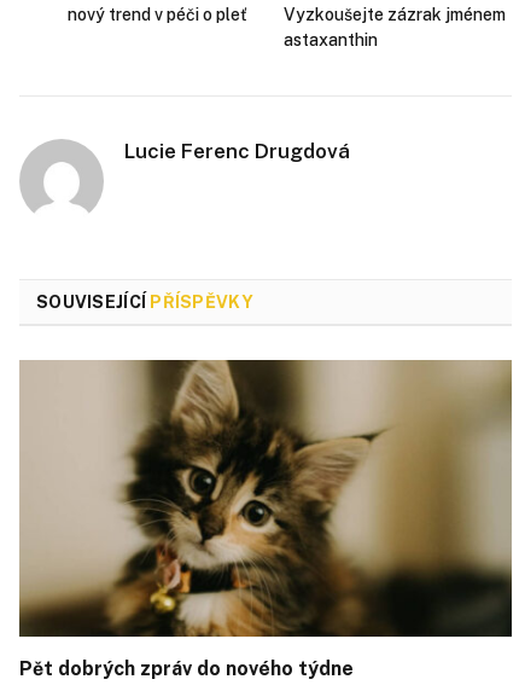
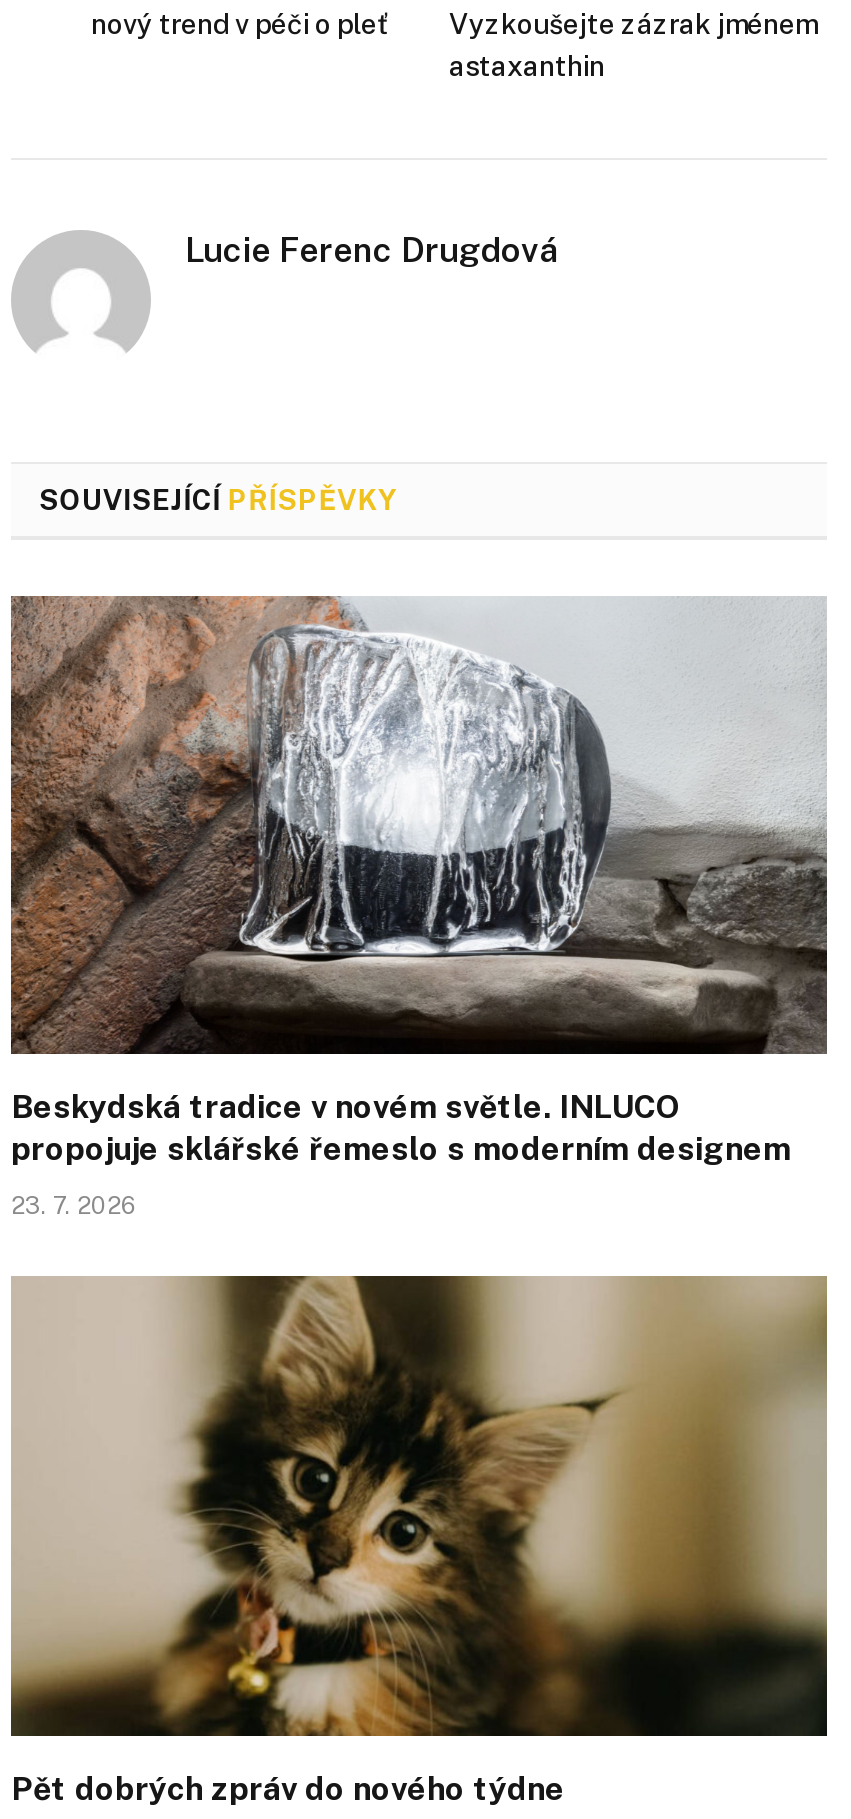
none -> [11,594,827,1220] [image] | Beskydská tradice v novém světle. INLUCO | propojuje sklářské řemeslo s moderním designem | 23. 7. 2026

